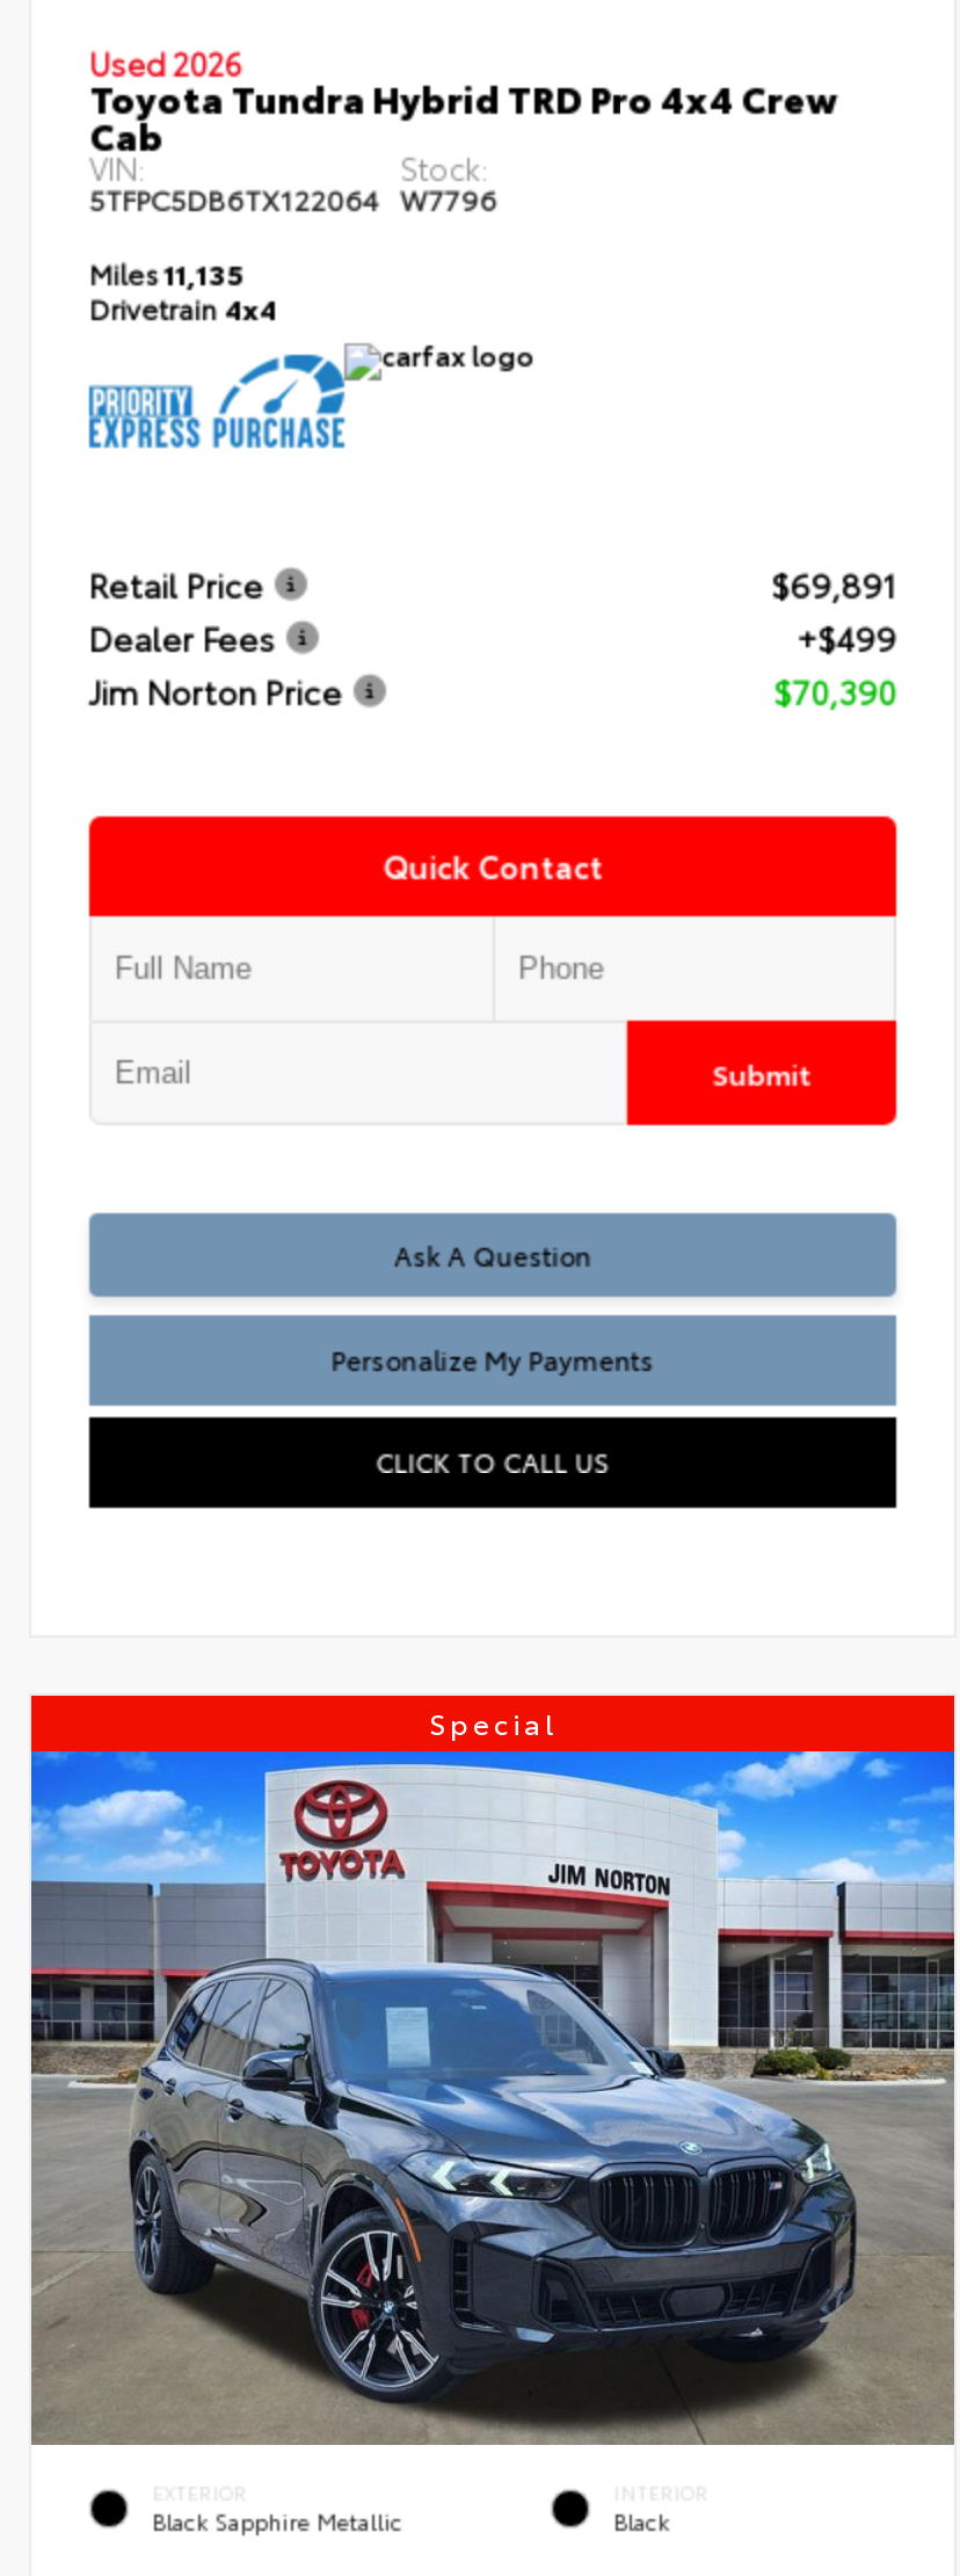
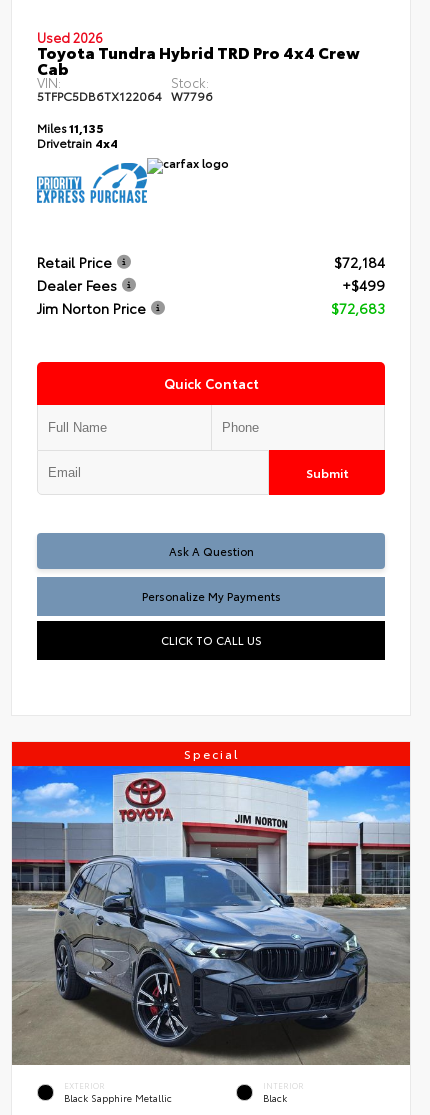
[771,560,896,606] $69,891 -> [334,252,385,272] $72,184
[773,666,896,713] $70,390 -> [331,298,385,318] $72,683

